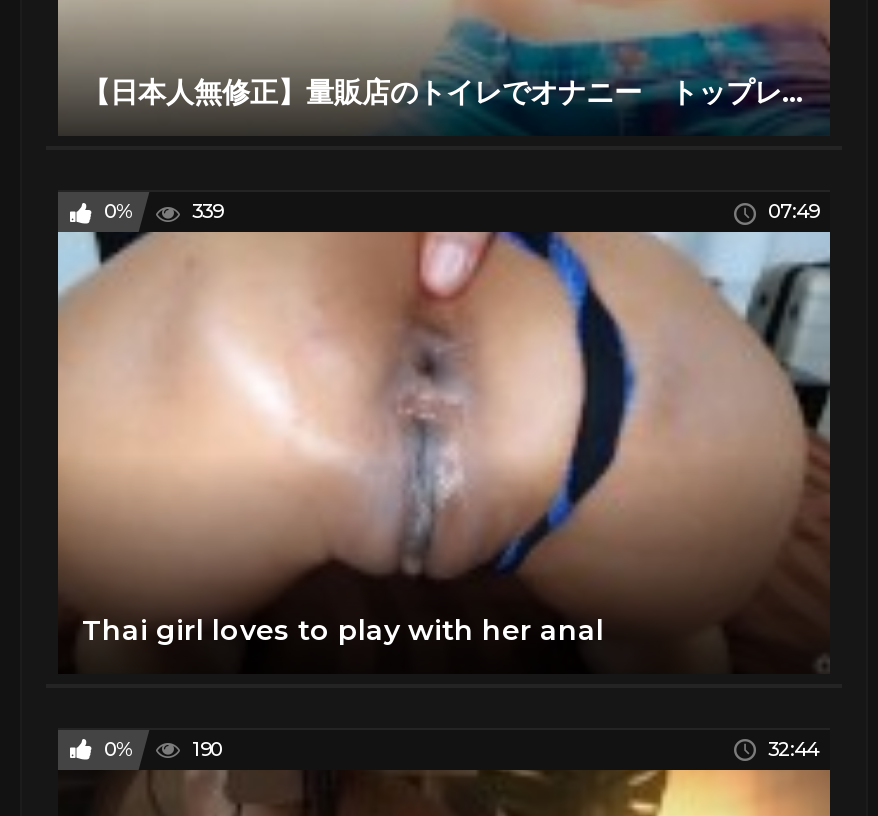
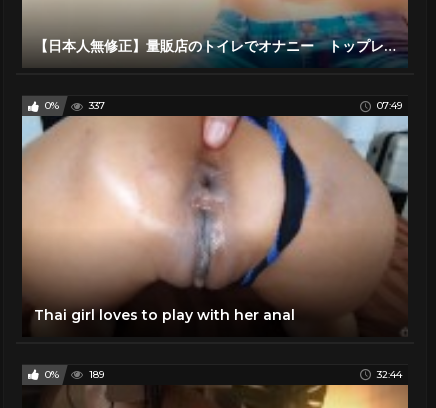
[192,199,222,225] 339 -> [89,99,105,112] 337
[192,736,222,762] 190 -> [89,368,104,381] 189

